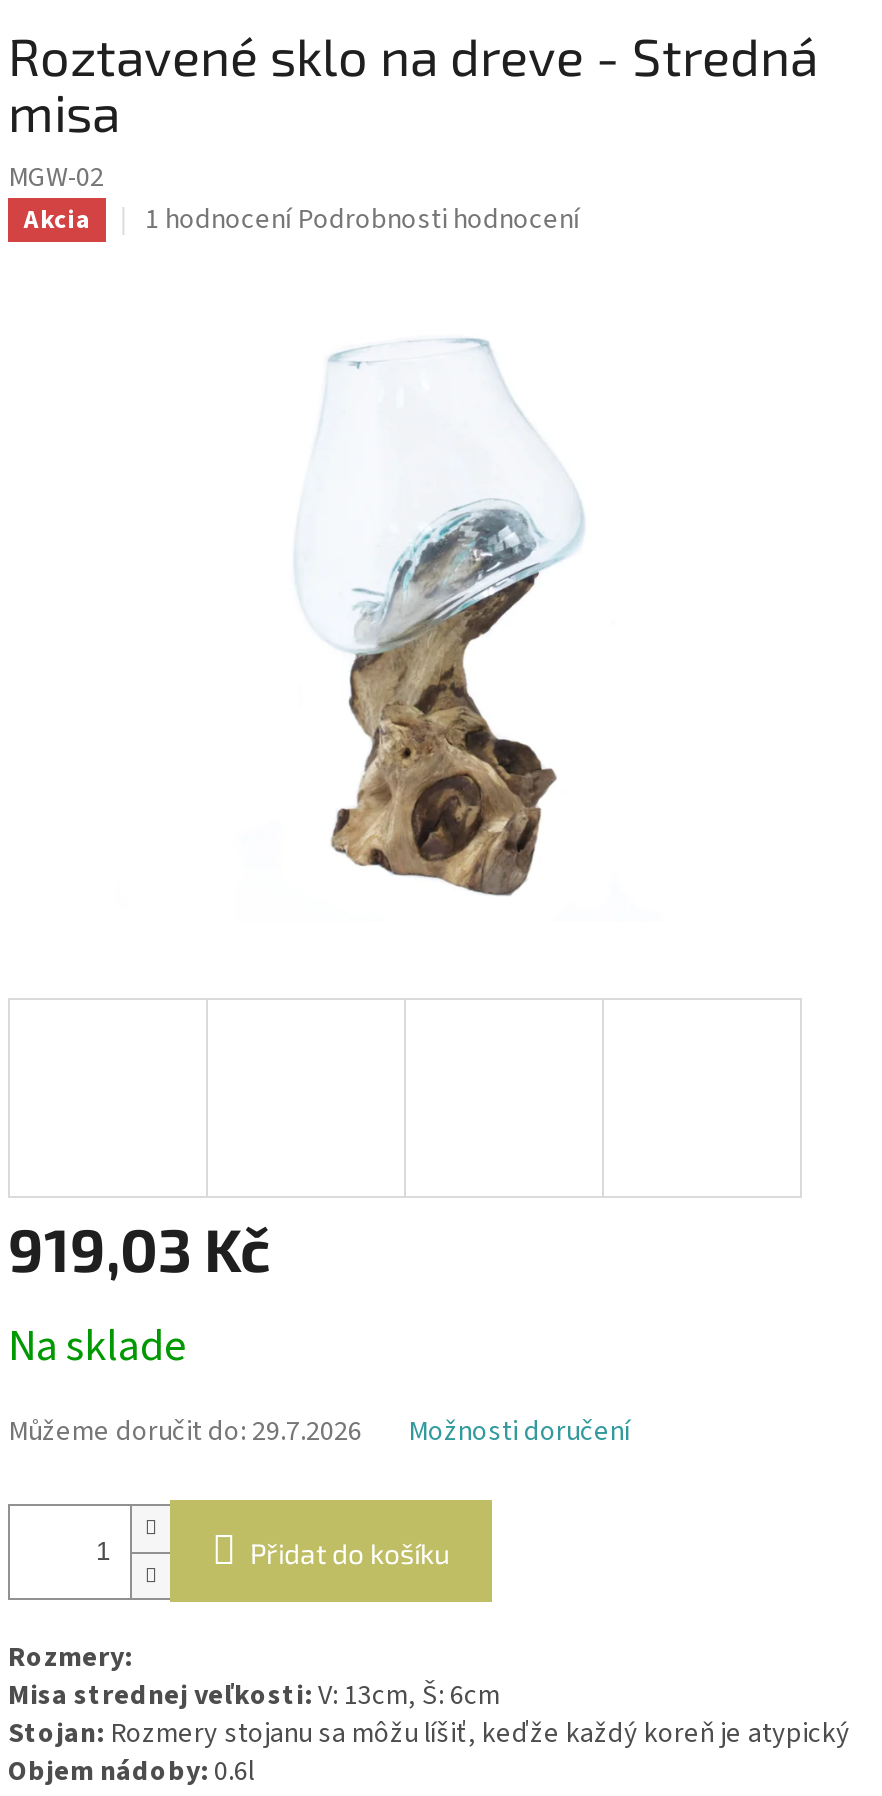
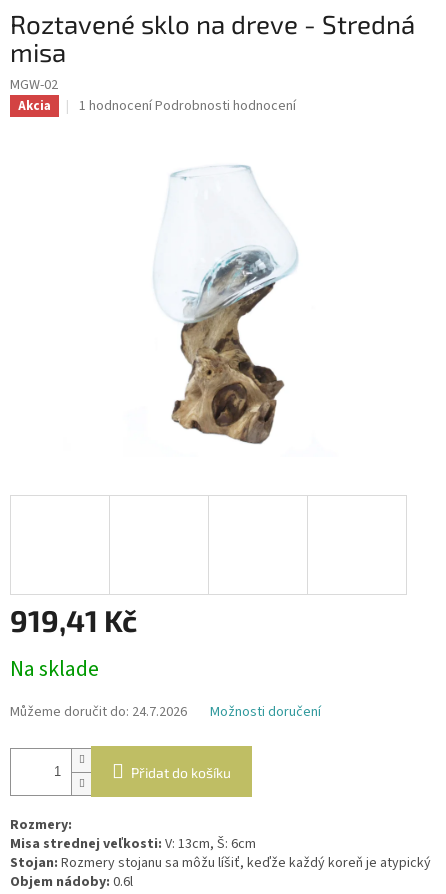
[8,1213,270,1285] 919,03 Kč -> [10,602,137,638] 919,41 Kč
[8,1413,362,1453] Můžeme doručit do: 29.7.2026 -> [10,702,187,722] Můžeme doručit do: 24.7.2026

